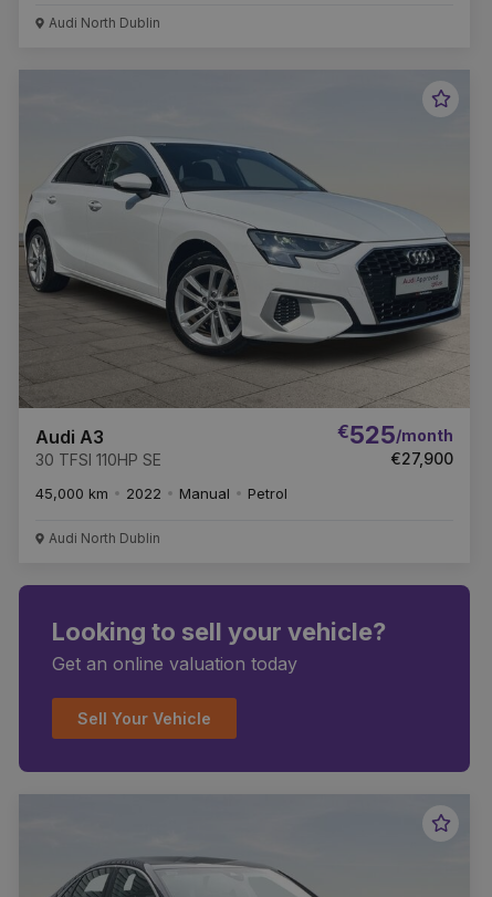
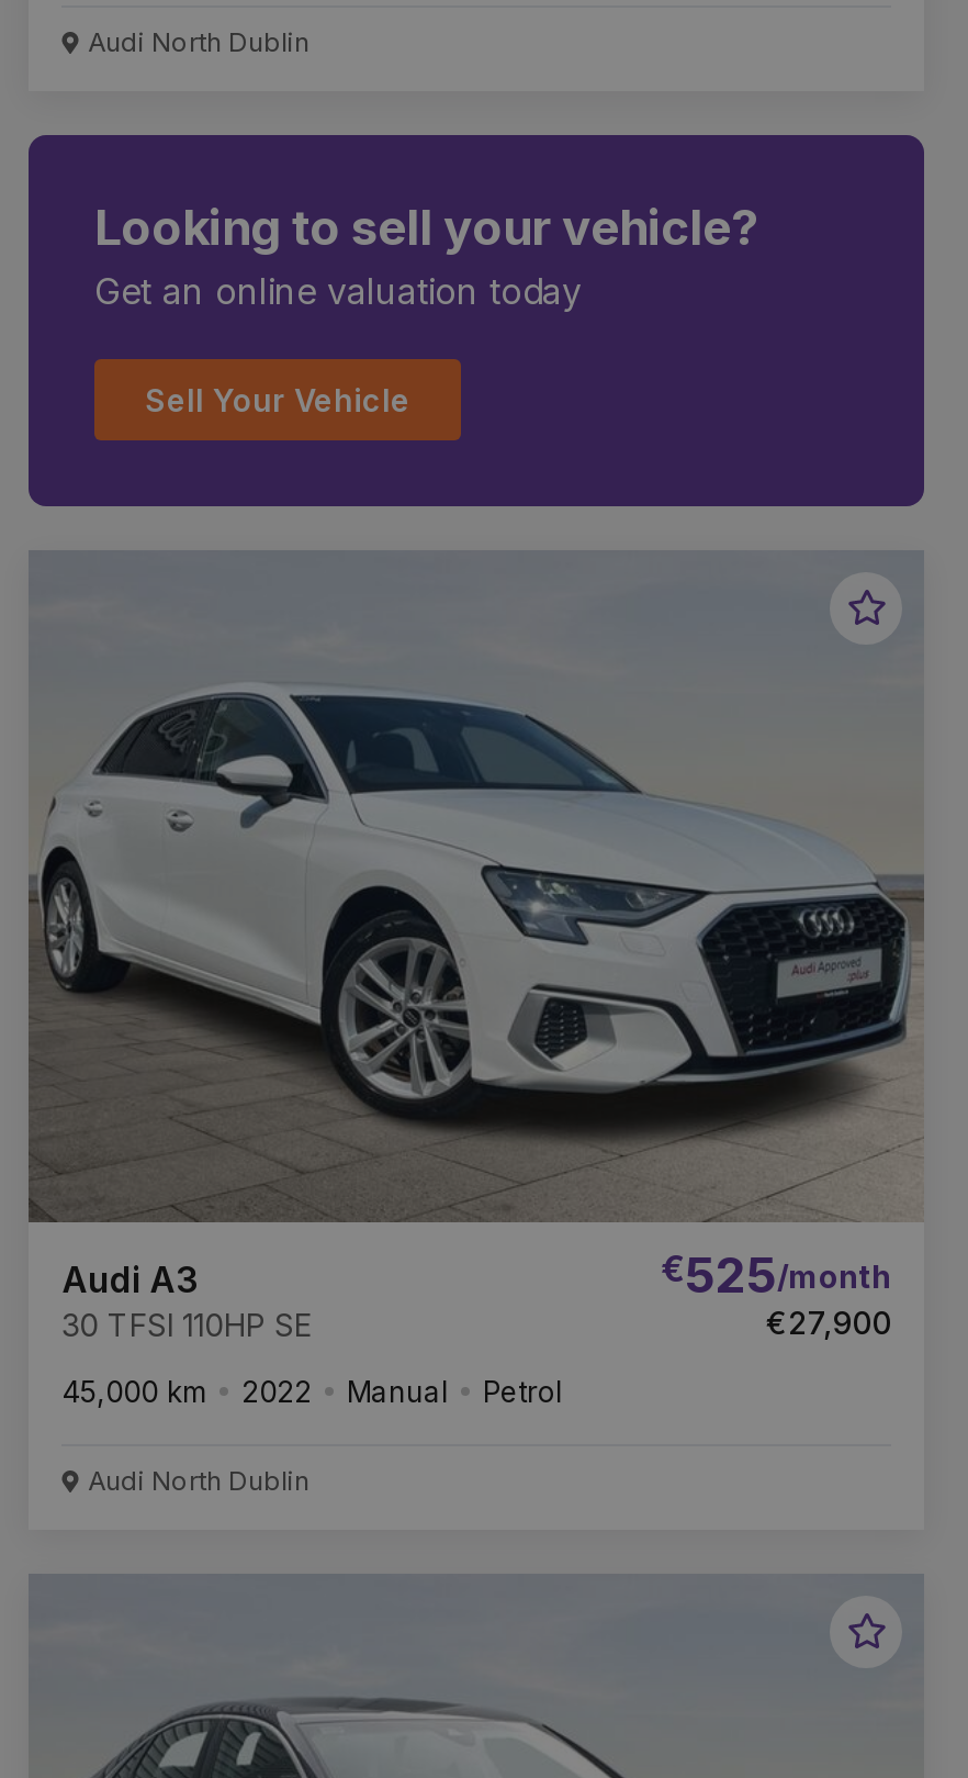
moved [18,135,470,546] -> [26,680,924,1497]: [image] | Audi A3 | 30 TFSI 110HP SE | ... | Petrol | Audi North Dublin
moved [18,584,471,773] -> [26,133,926,508]: [image] | Looking to sell your vehicle? | Get an online valuation today | Sell Your Vehicle

